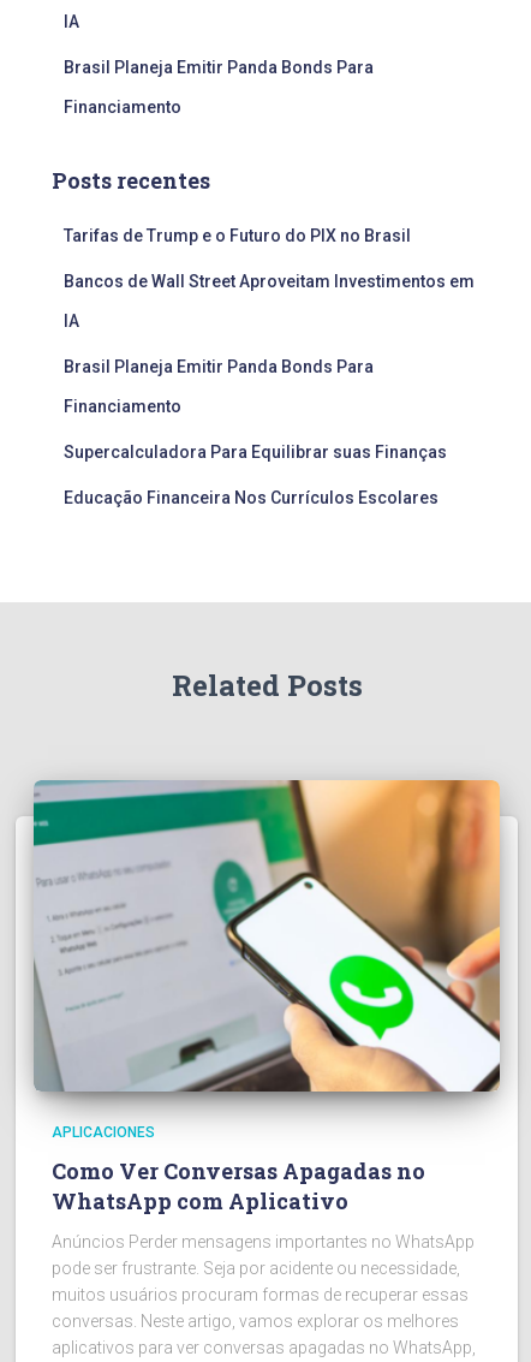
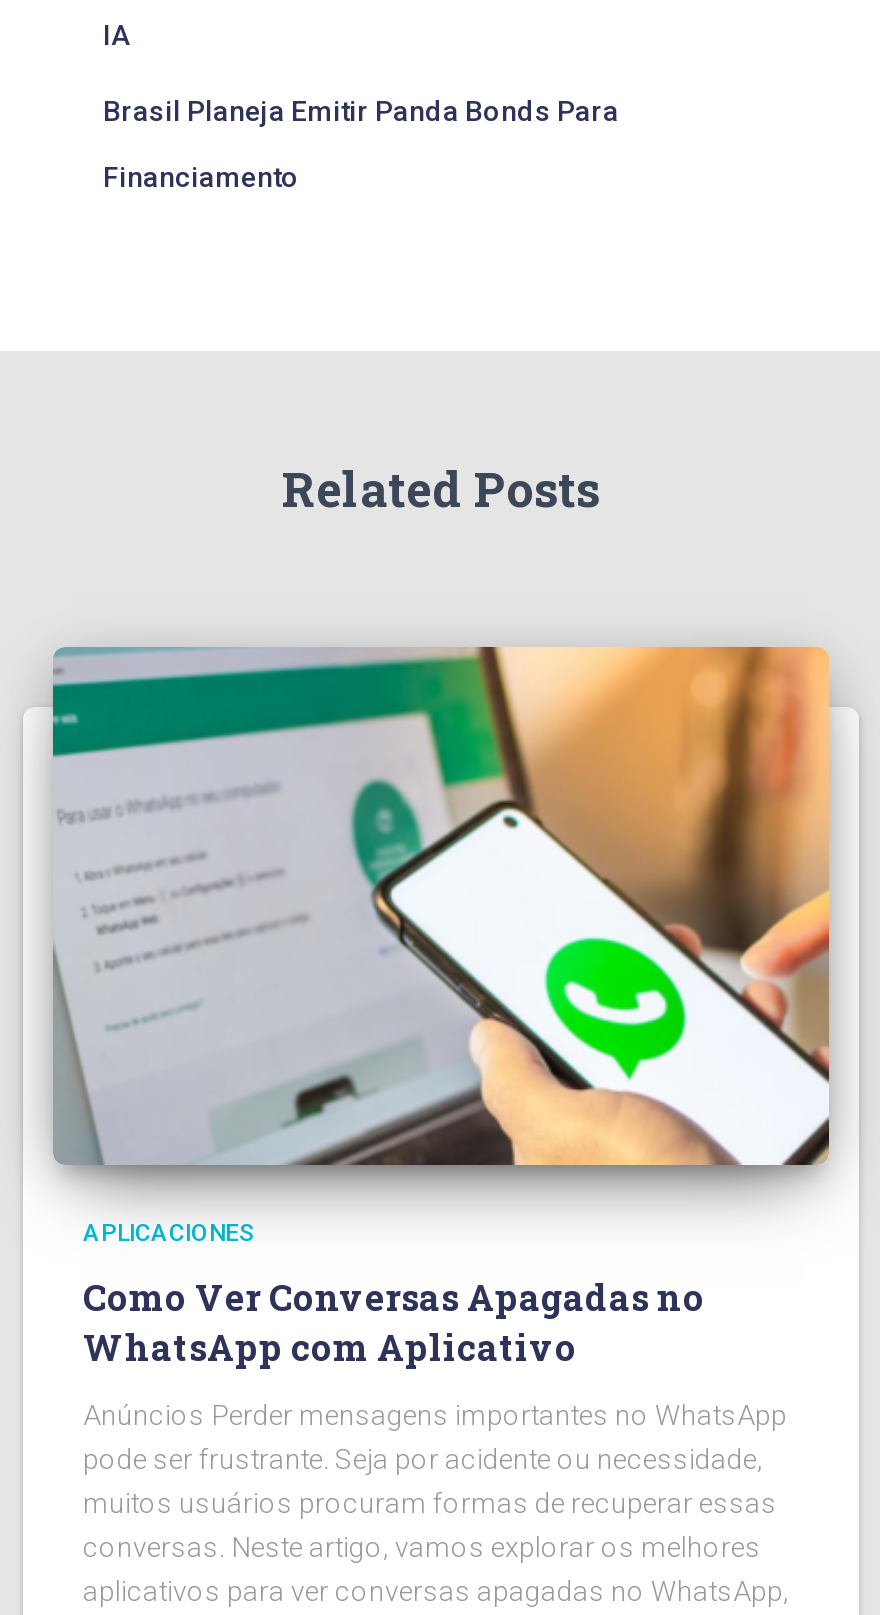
[52,166,475,507] Posts recentes | Tarifas de Trump e o Futuro do PIX no Brasil | Bancos de Wall Street Aproveitam Investimentos em | IA | Brasil Planeja Emitir Panda Bonds Para | Financiamento | Supercalculadora Para Equilibrar suas Finanças | Educação Financeira Nos Currículos Escolares -> none

